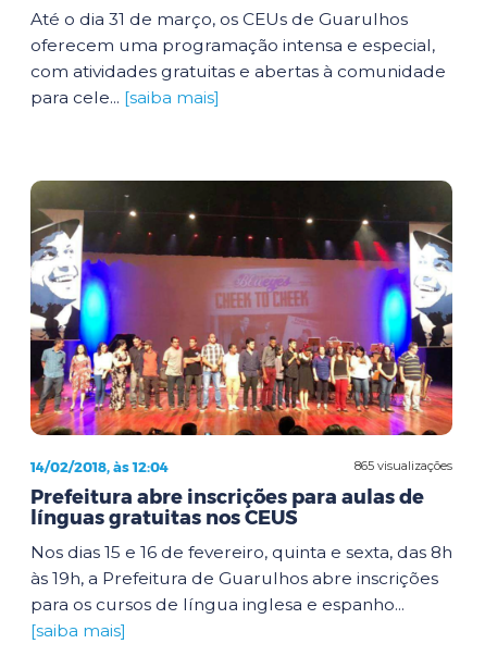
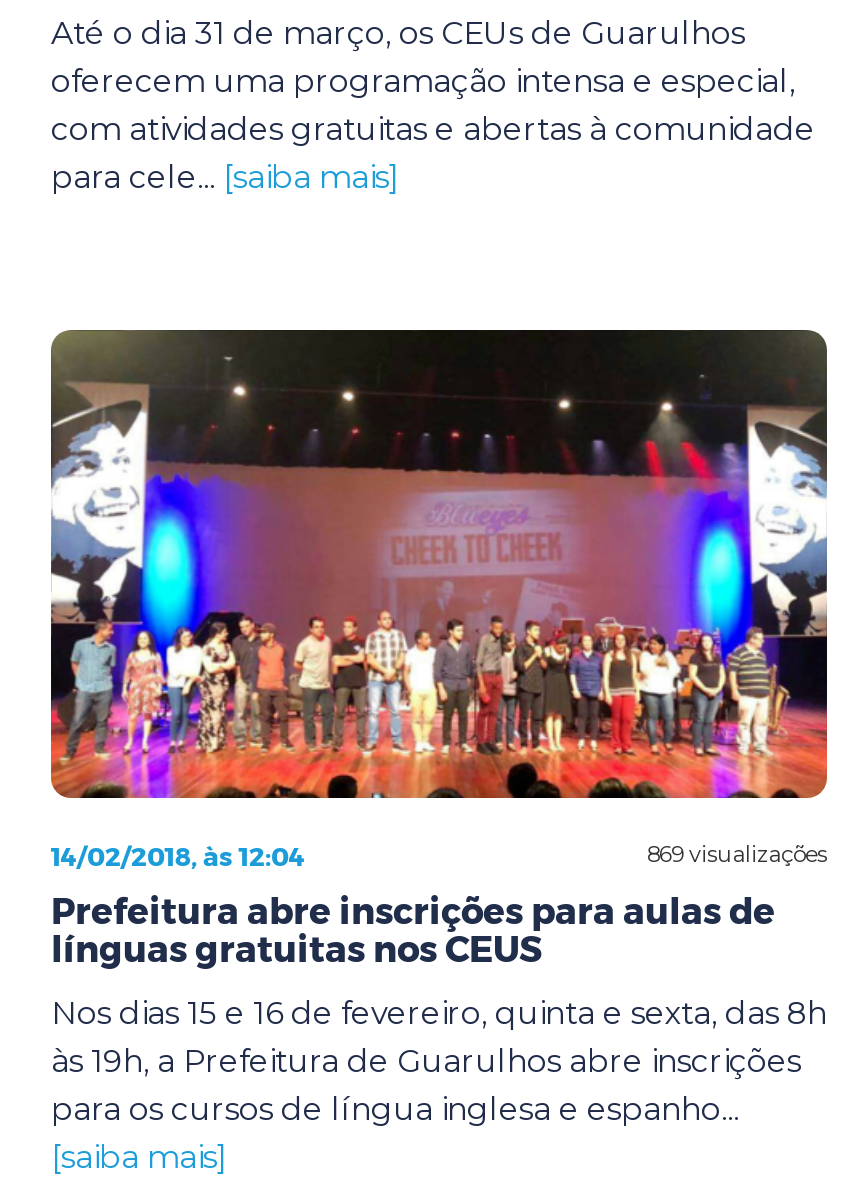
[355,458,452,473] 865 visualizações -> [647,840,827,868] 869 visualizações

